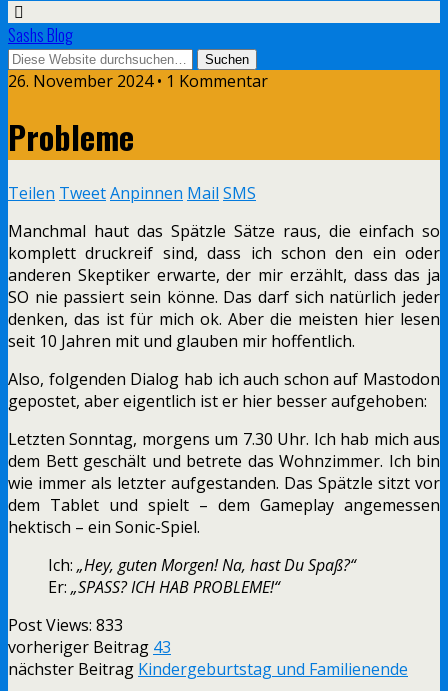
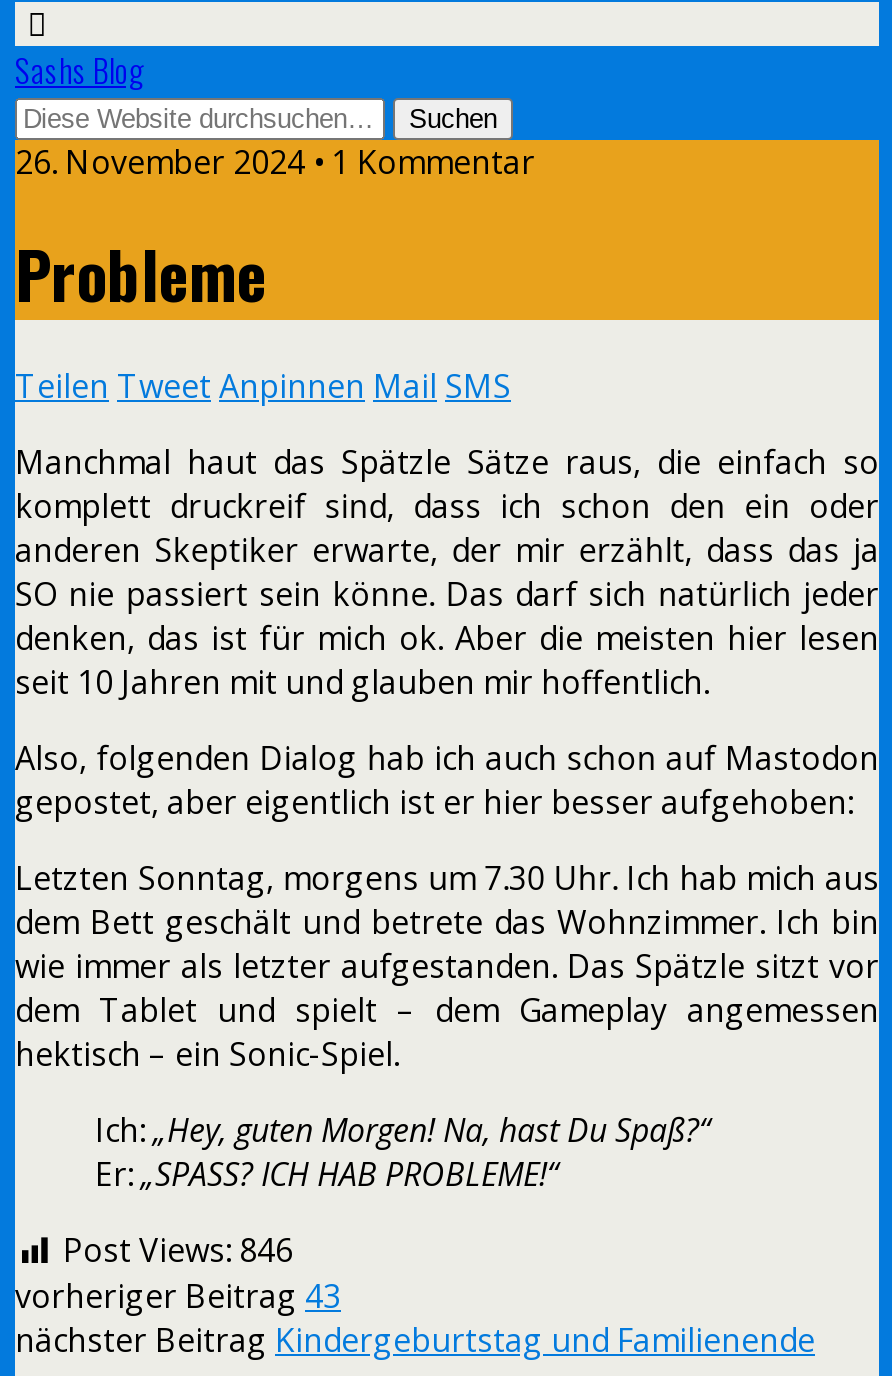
[8,614,123,636] Post Views: 833 -> [63,1228,293,1272] Post Views: 846

